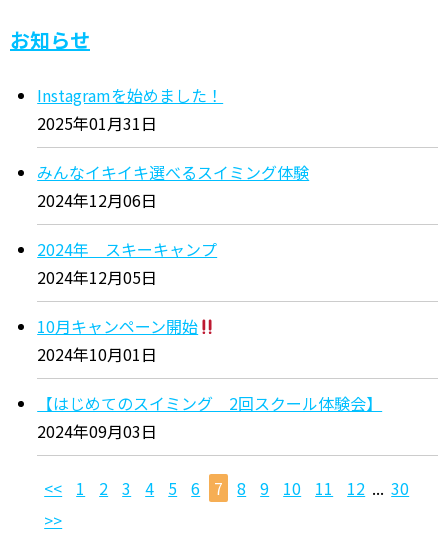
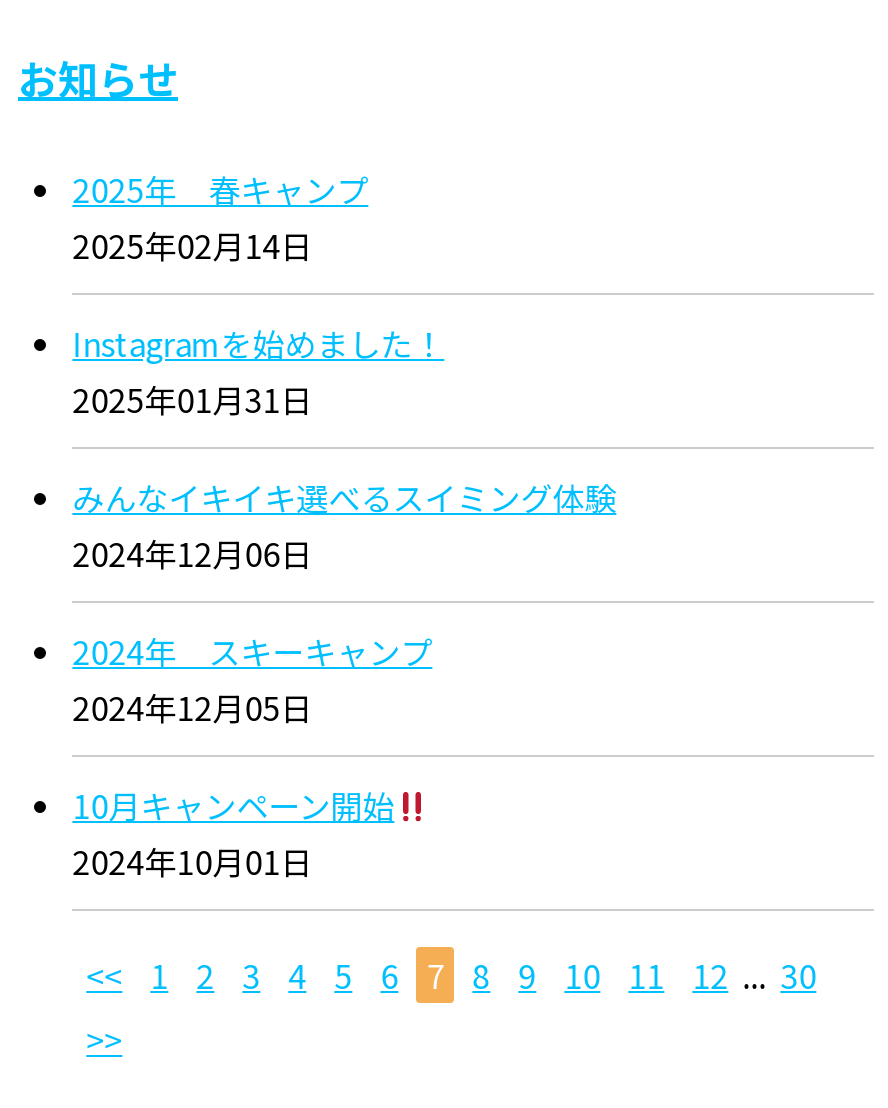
none -> [72,165,368,269] 2025年 春キャンプ | 2025年02月14日
moved [37,83,309,366] -> [72,319,616,885]: Instagramを始めました！ | 2025年01月31日 | みんなイキイキ選べるスイミング体験 | 2024年12月06日 | 2024年 スキーキャンプ | 2024年12月05日 | 10月キャンペーン開始 | 2024年10月01日
[37,391,382,443] 【はじめてのスイミング 2回スクール体験会】 | 2024年09月03日 -> none

